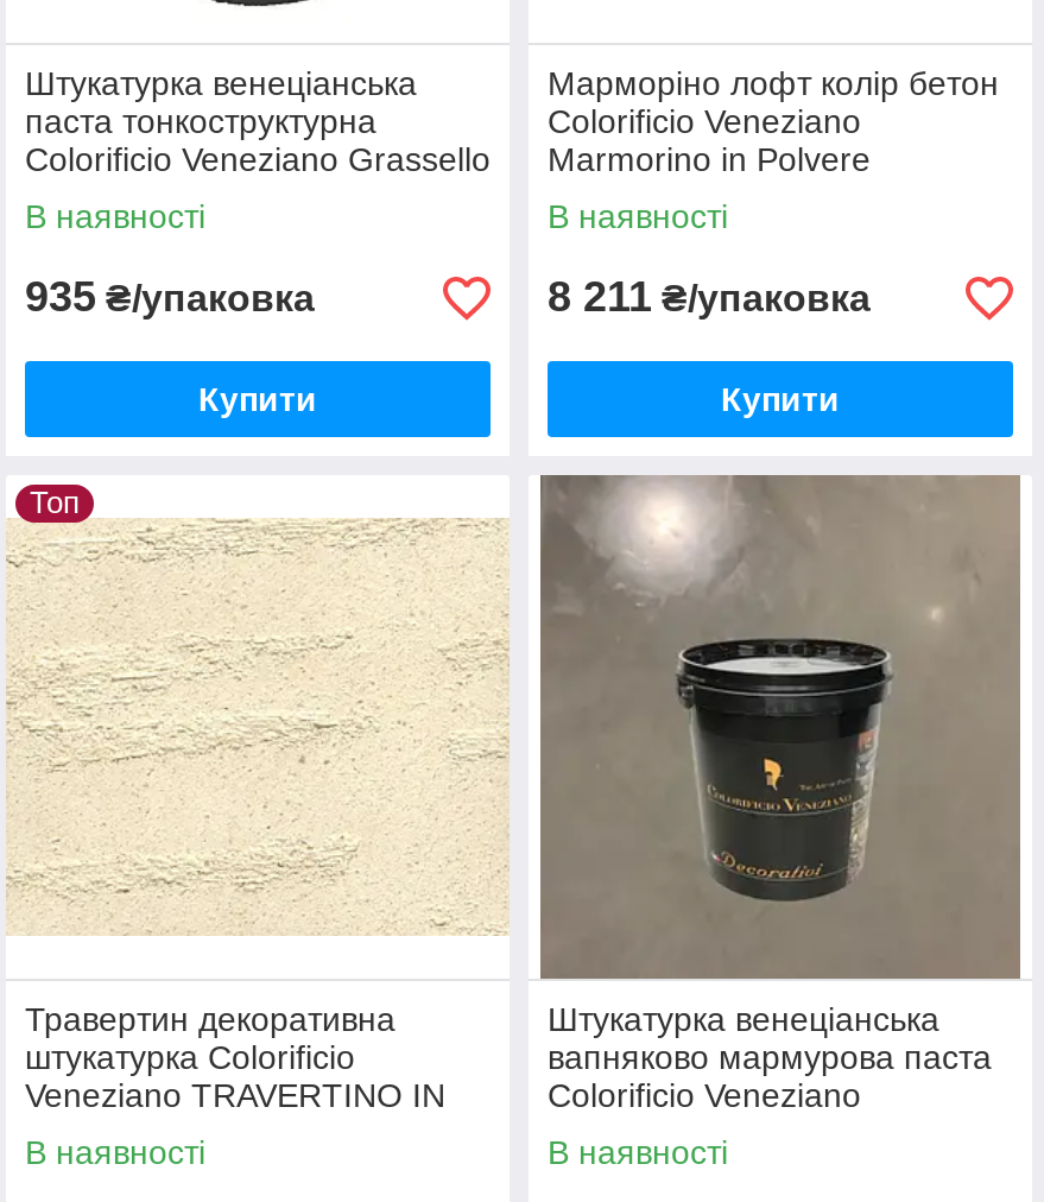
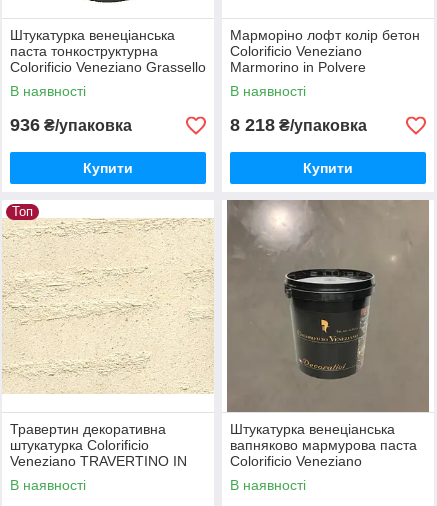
[25,273,315,321] 935 ₴/упаковка -> [10,115,132,135] 936 ₴/упаковка
[548,273,871,321] 8 211 ₴/упаковка -> [230,115,367,135] 8 218 ₴/упаковка

